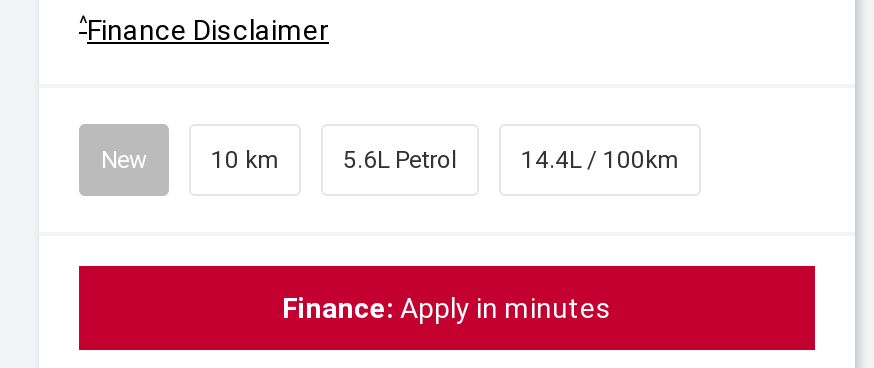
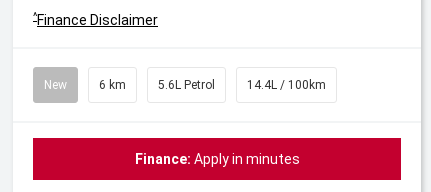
[211,146,279,174] 10 km -> [99,78,126,92] 6 km

